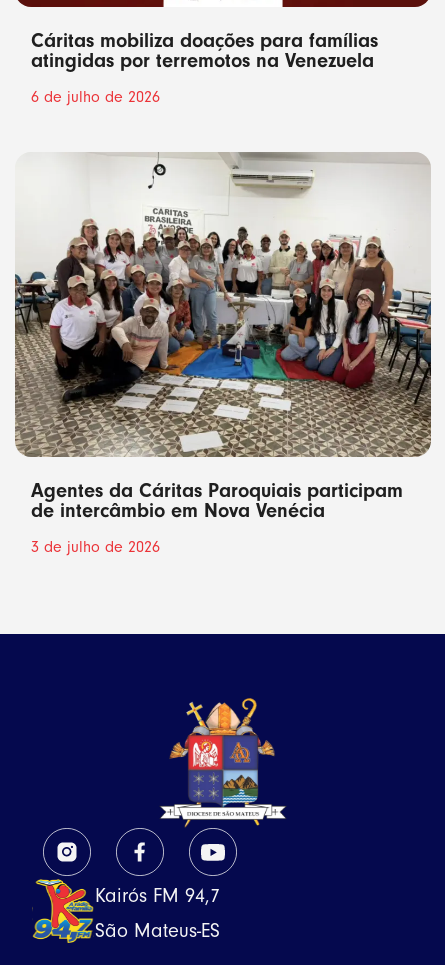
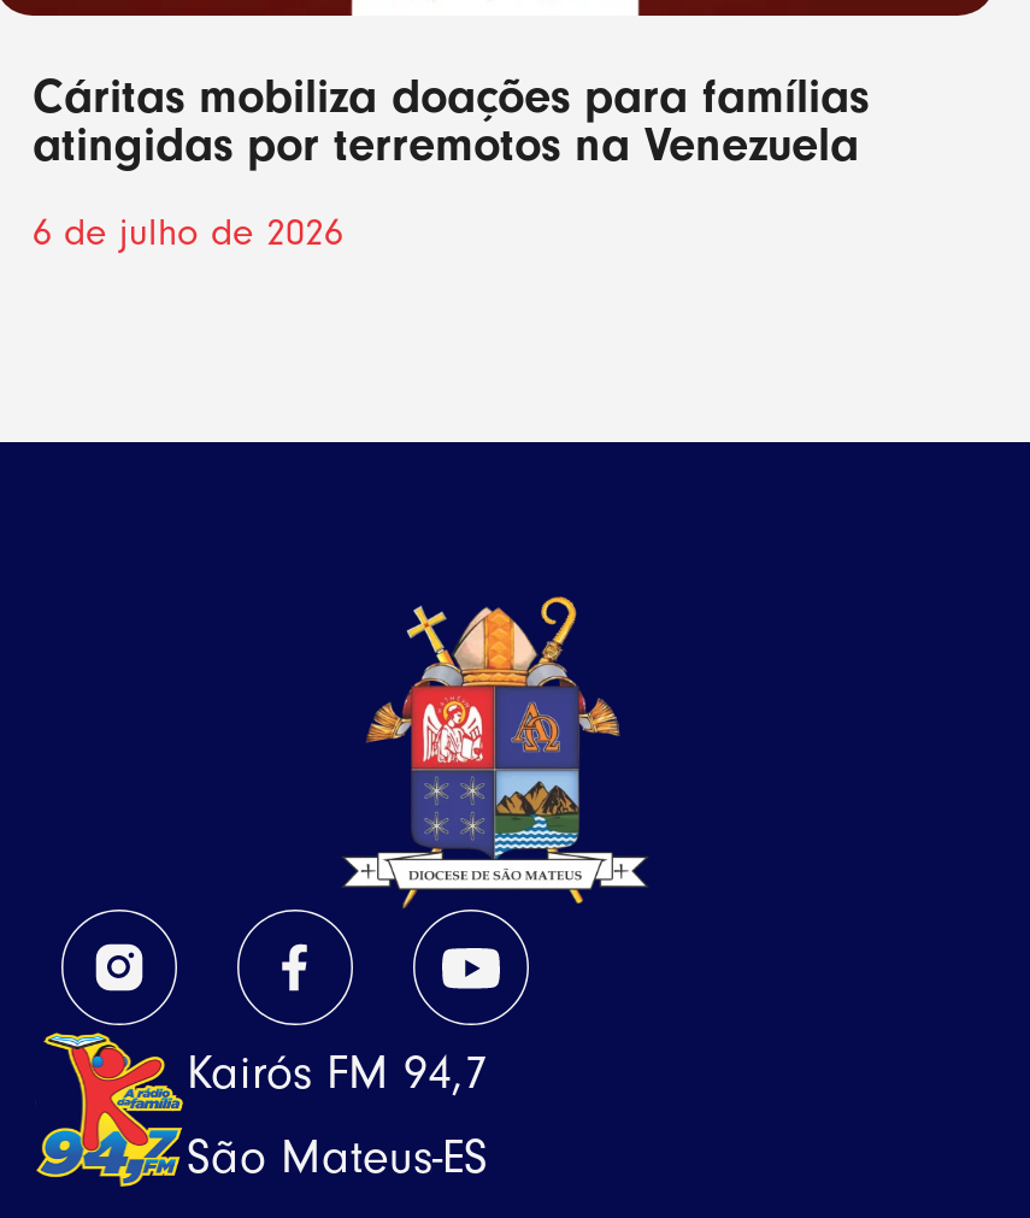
[14,151,432,556] [image] | Agentes da Cáritas Paroquiais participam | de intercâmbio em Nova Venécia | 3 de julho de 2026 -> none

